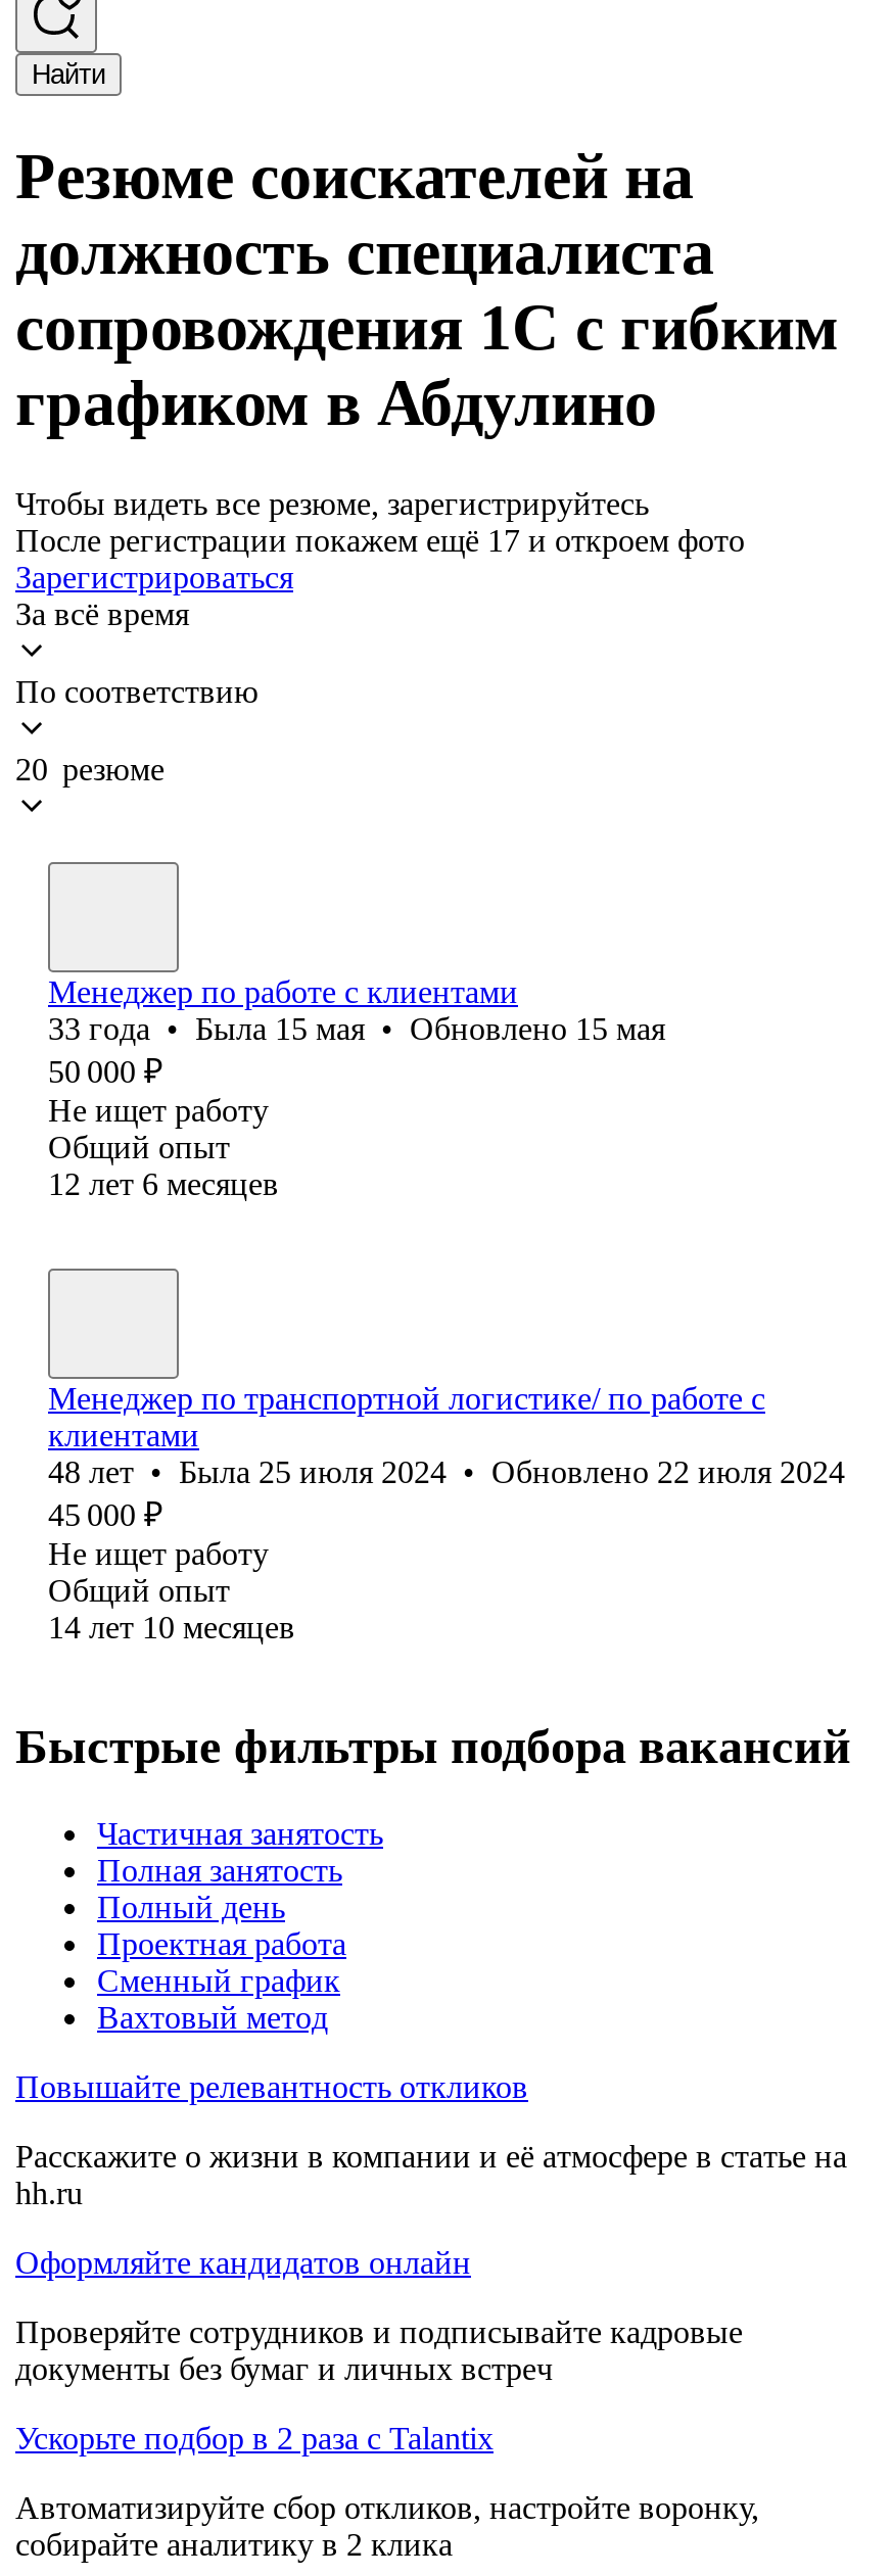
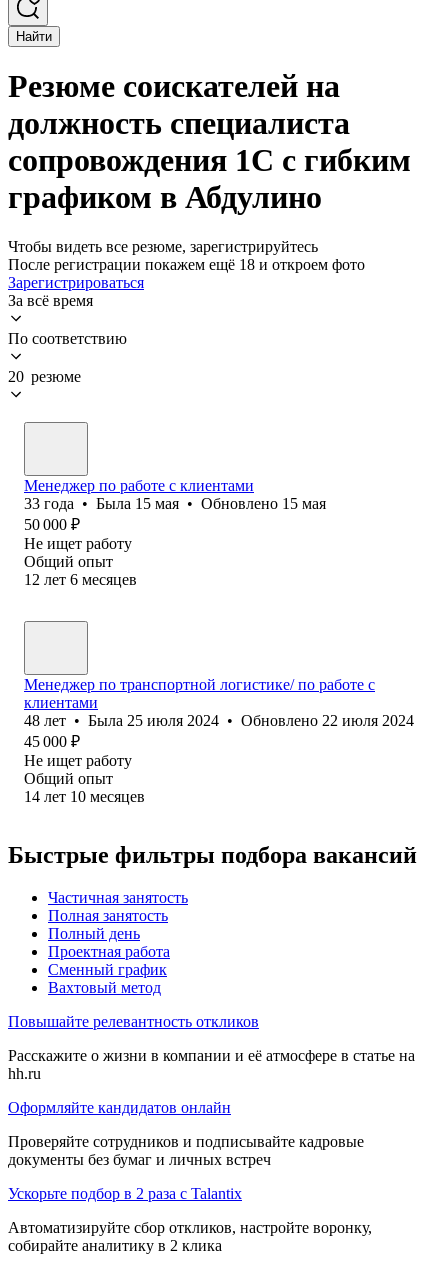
[15,523,745,557] После регистрации покажем ещё 17 и откроем фото -> [8,256,365,273] После регистрации покажем ещё 18 и откроем фото

